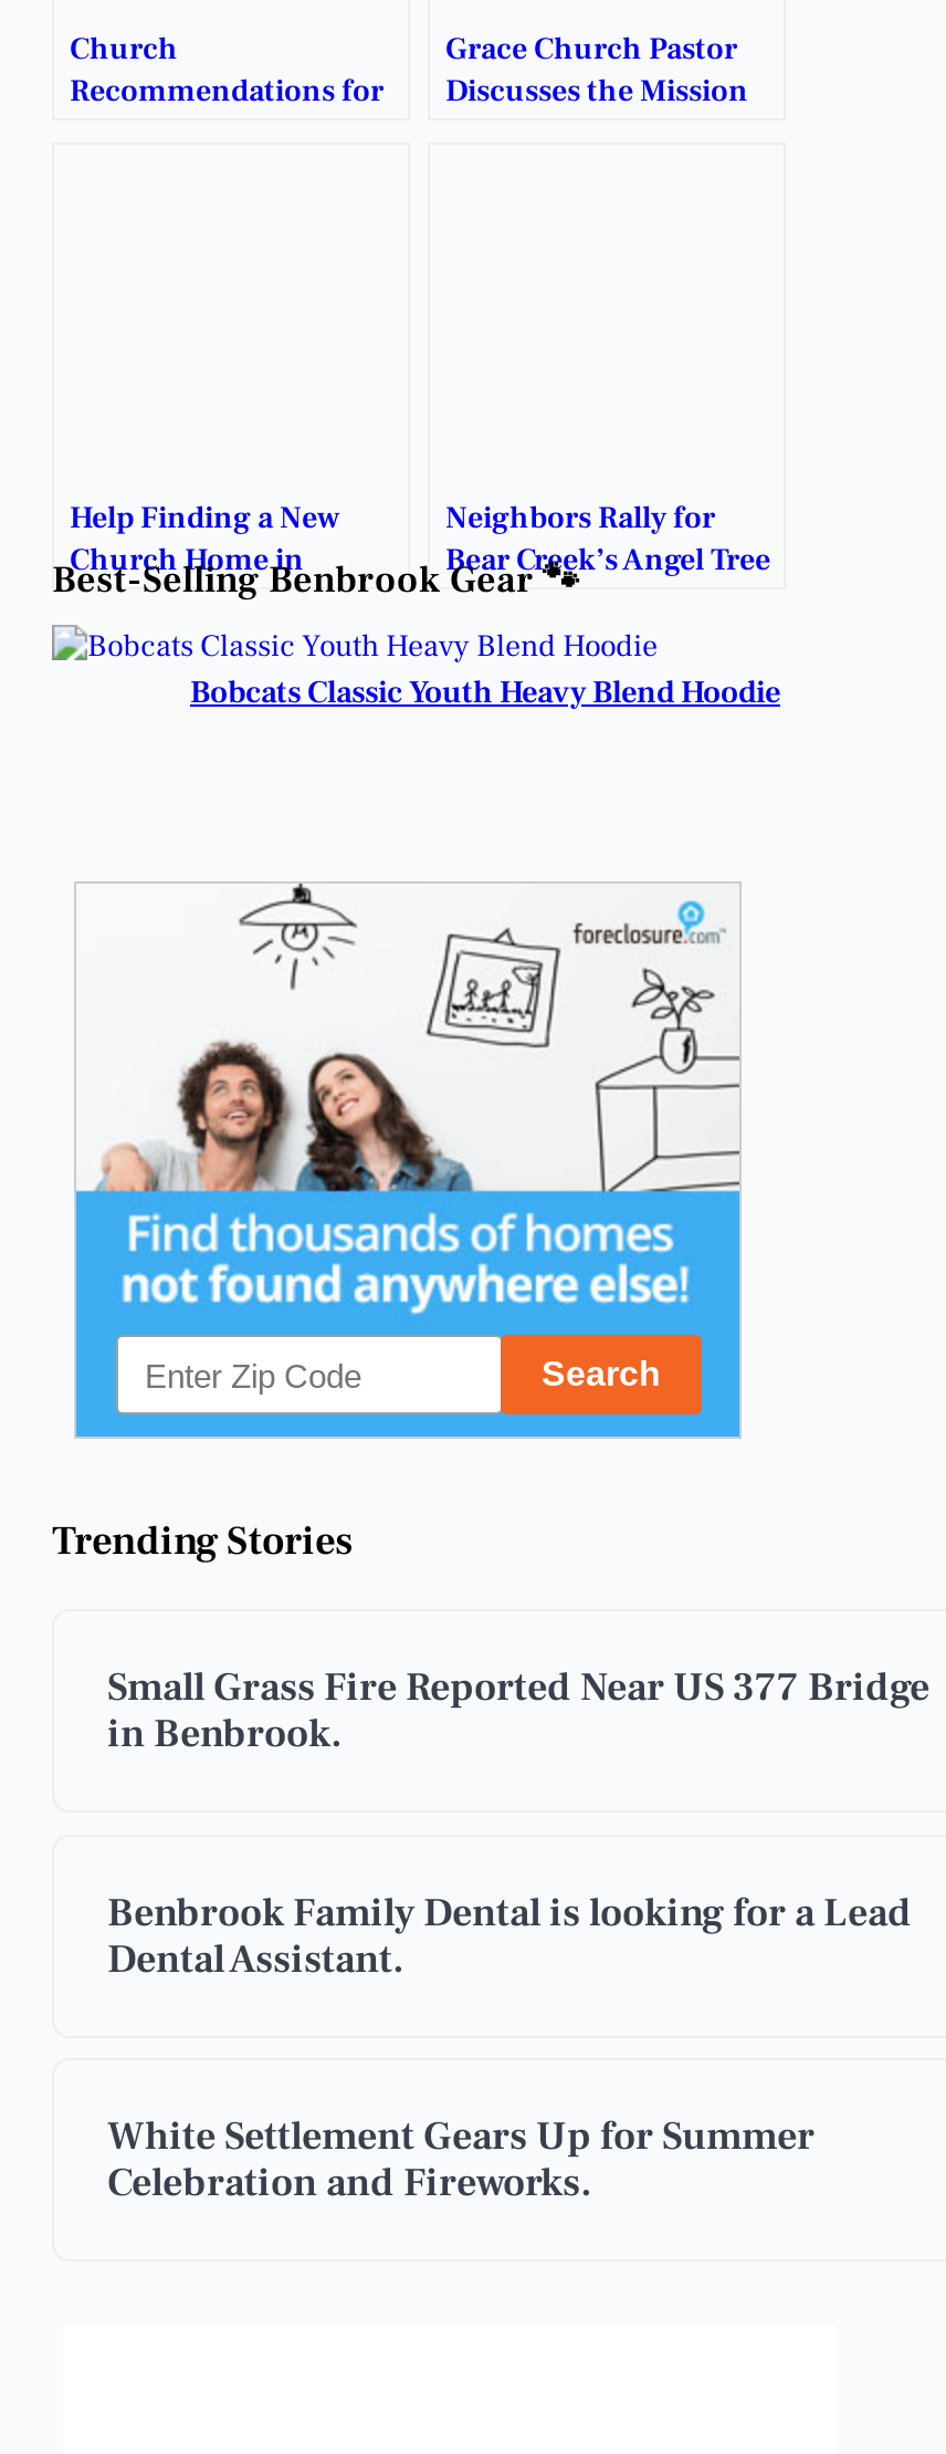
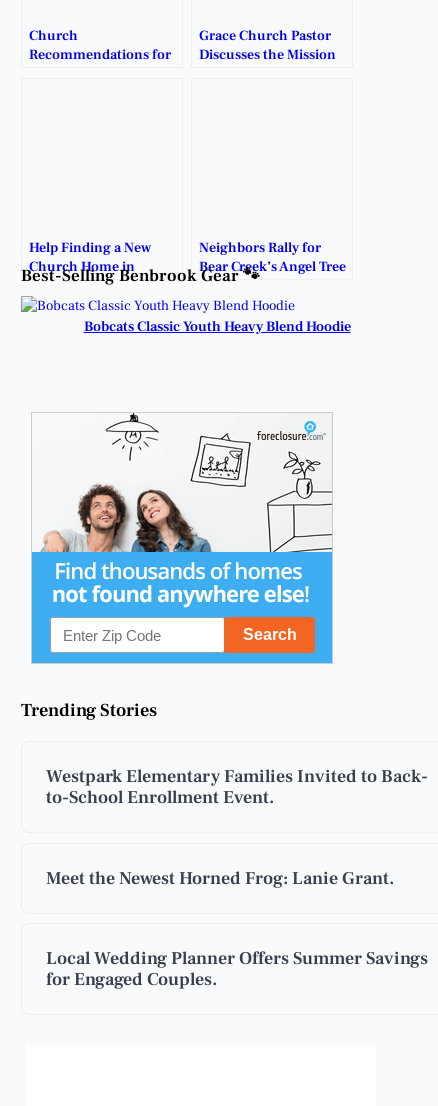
[107,1663,929,1760] Small Grass Fire Reported Near US 377 Bridge | in Benbrook. -> [46,765,428,809] Westpark Elementary Families Invited to Back- | to-School Enrollment Event.
[107,1888,912,1985] Benbrook Family Dental is looking for a Lead | Dental Assistant. -> [46,867,394,890] Meet the Newest Horned Frog: Lanie Grant.
[107,2112,814,2210] White Settlement Gears Up for Summer | Celebration and Fireworks. -> [46,947,428,991] Local Wedding Planner Offers Summer Savings | for Engaged Couples.

